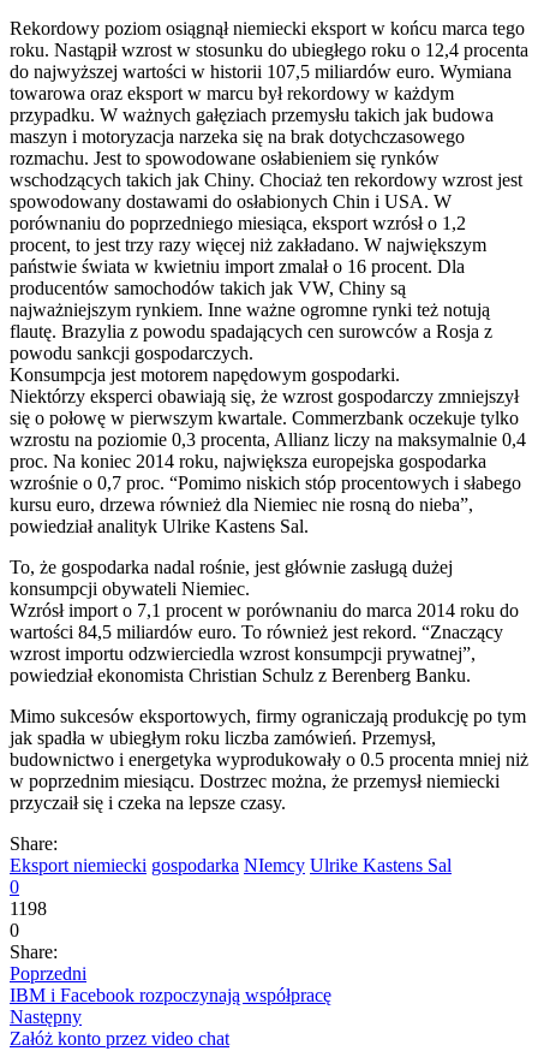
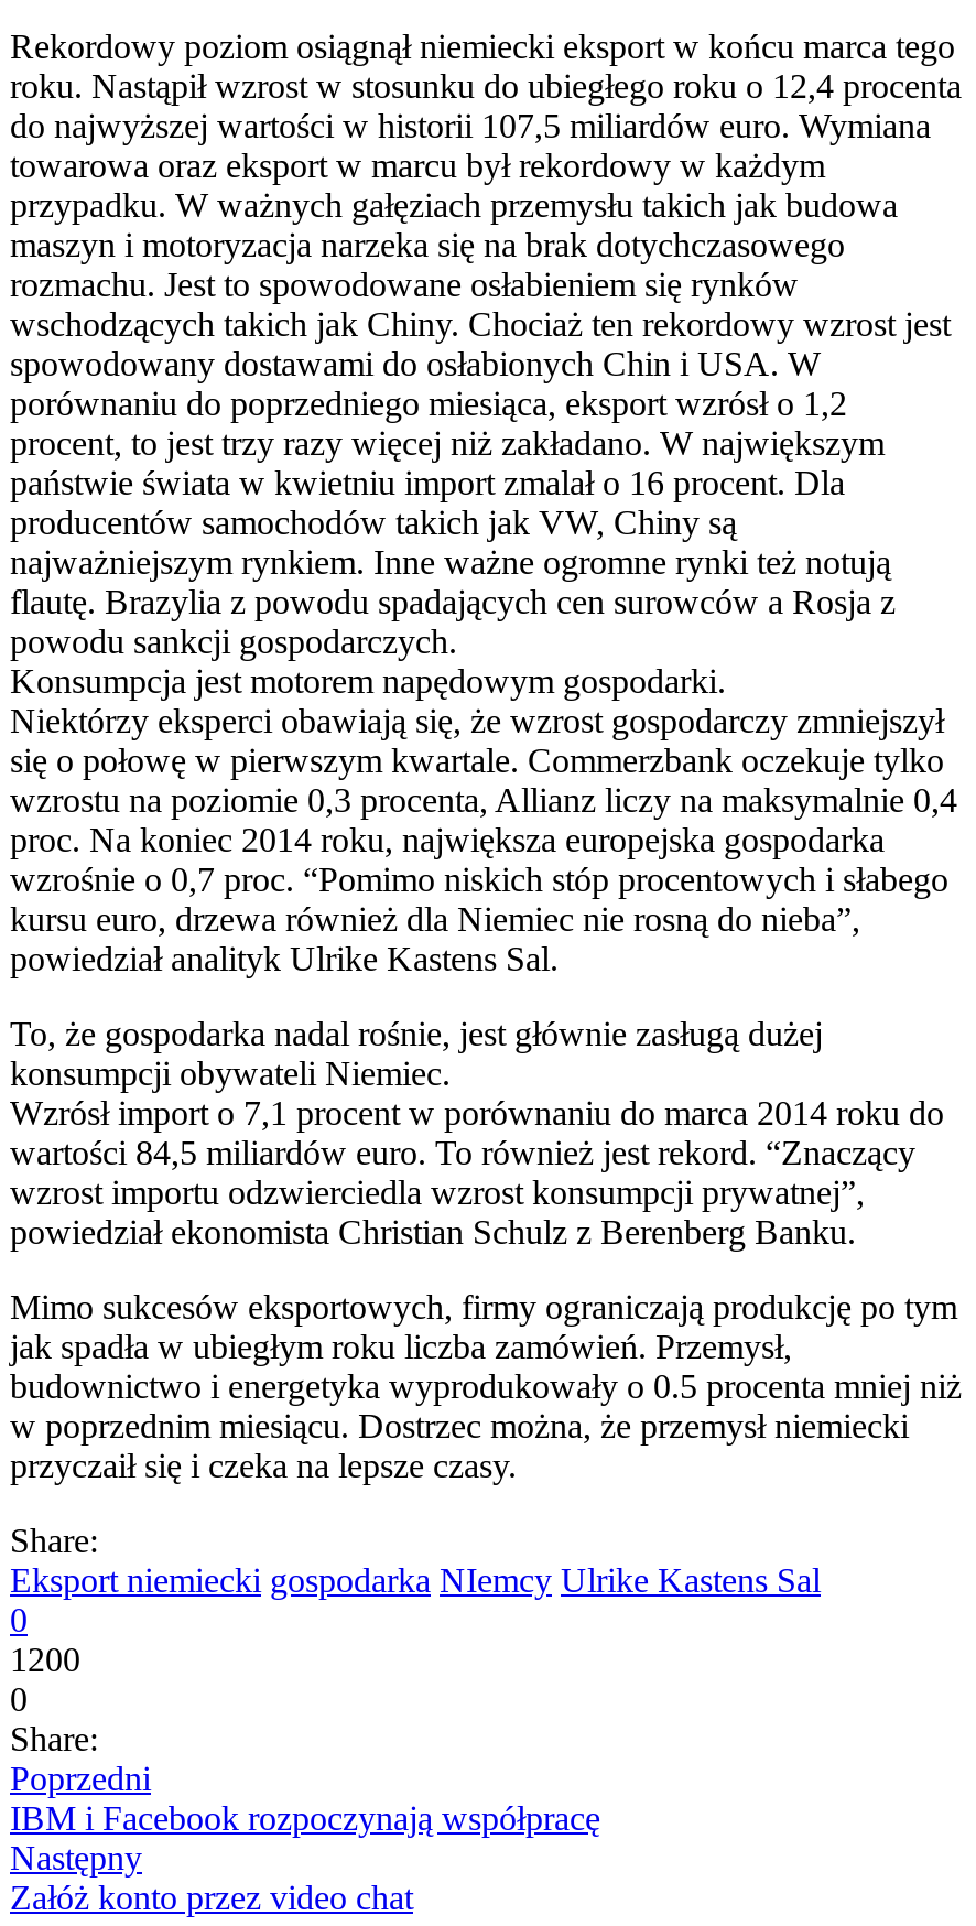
[10,898,47,919] 1198 -> [10,1640,80,1678] 1200

